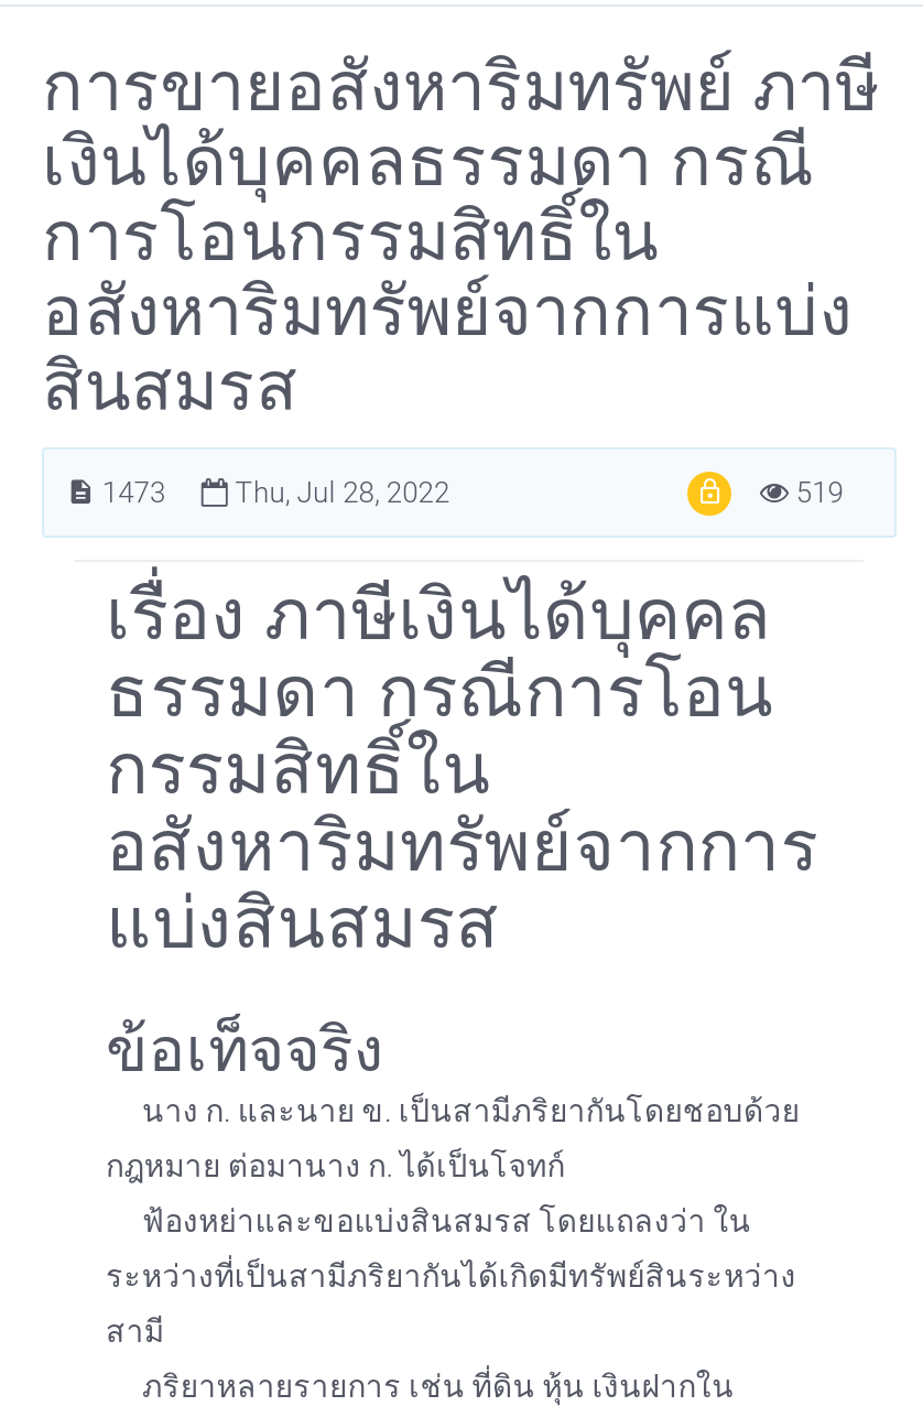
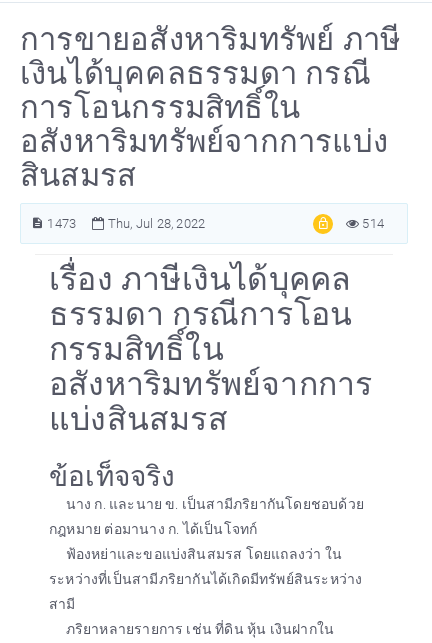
[789,476,844,509] 519 -> [359,216,384,231] 514

